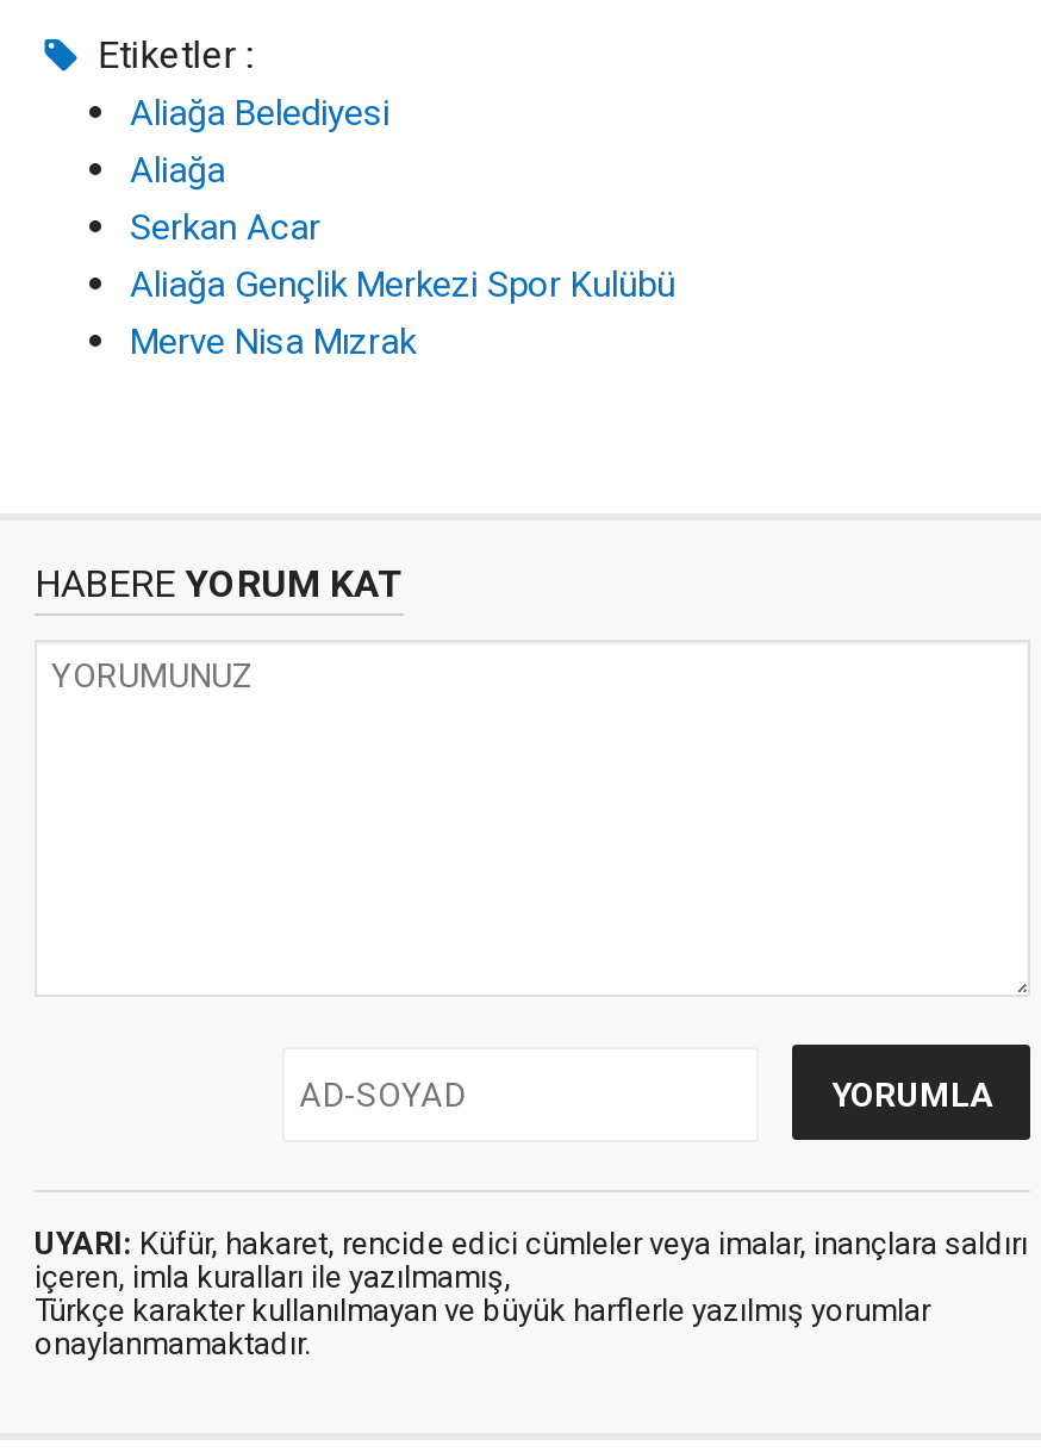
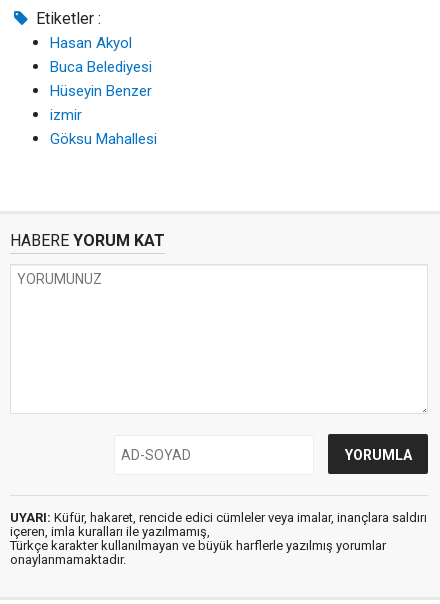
[130,92,675,364] Aliağa Belediyesi | Aliağa | Serkan Acar | Aliağa Gençlik Merkezi Spor Kulübü | Merve Nisa Mızrak -> [50,34,157,148] Hasan Akyol | Buca Belediyesi | Hüseyin Benzer | izmir | Göksu Mahallesi

